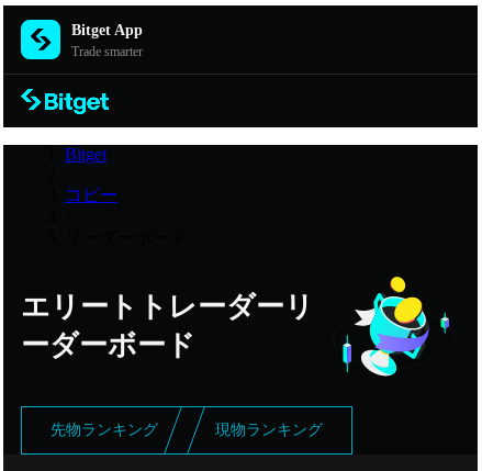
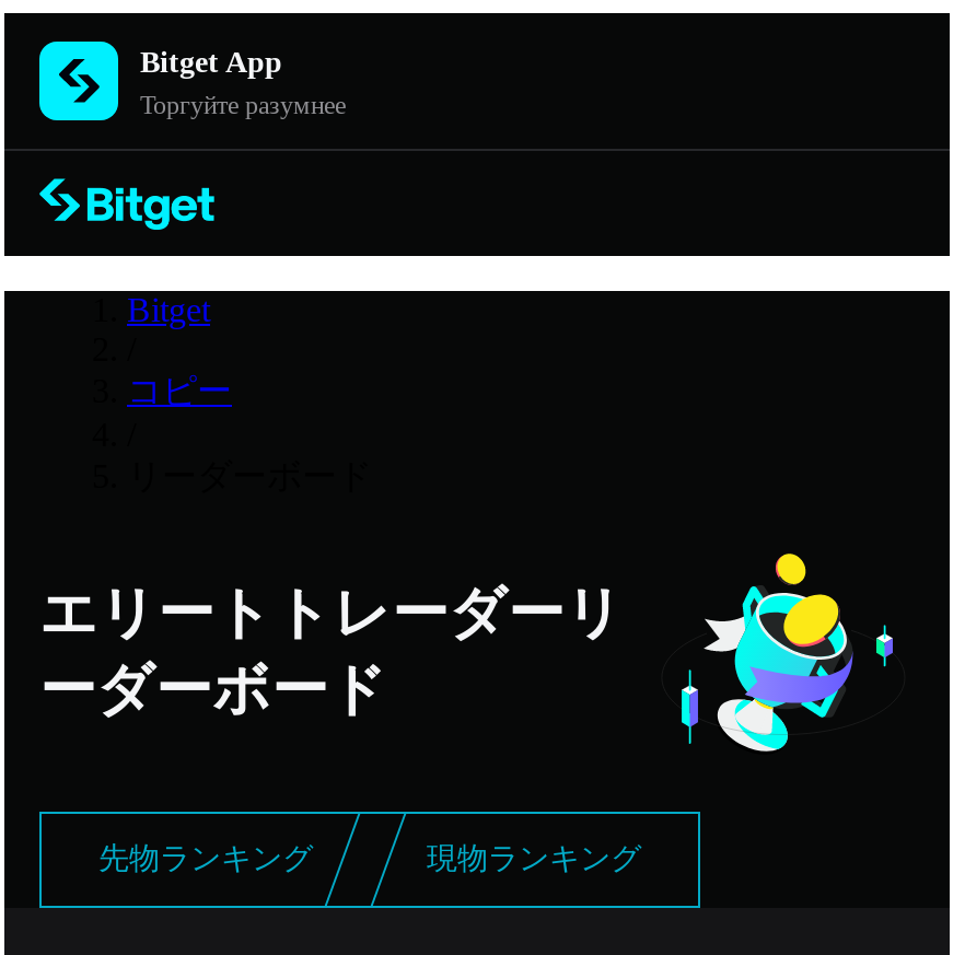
[71,44,143,59] Trade smarter -> [140,90,346,120] Торгуйте разумнее

